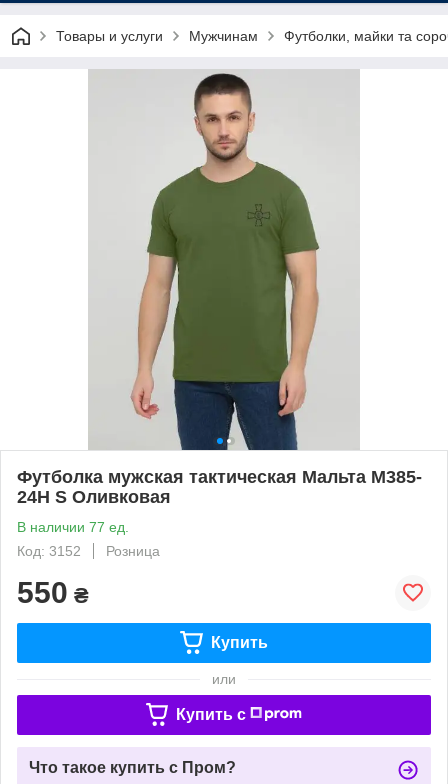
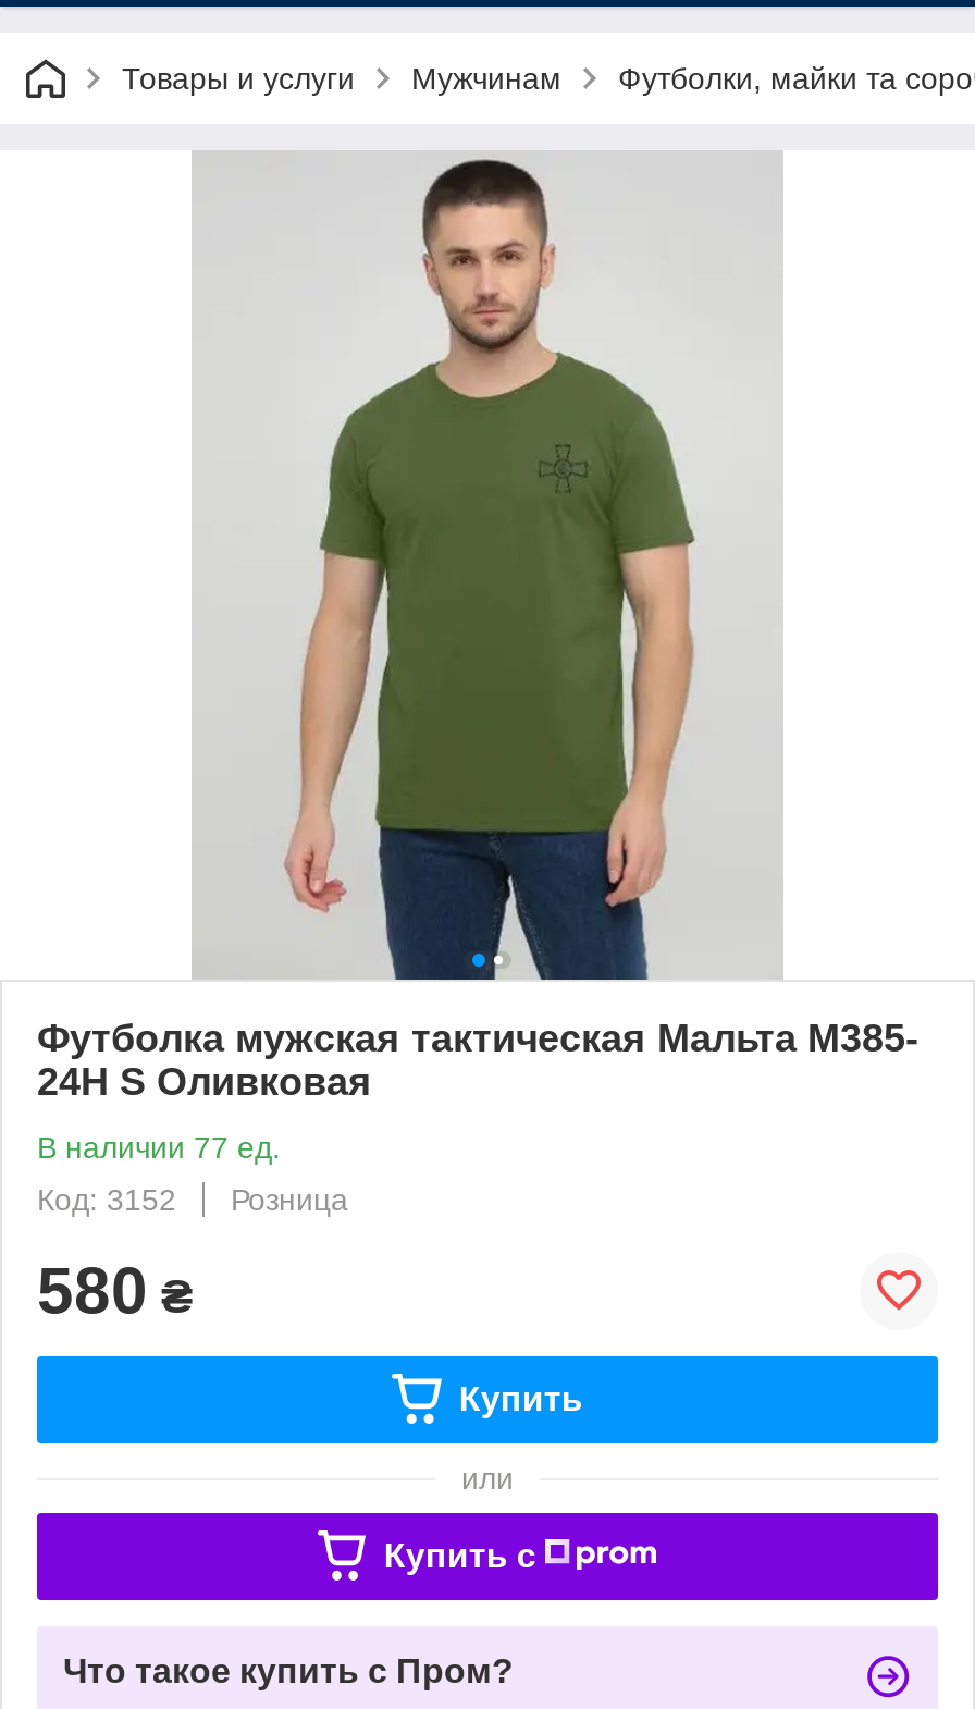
[17,576,89,609] 550 ₴ -> [37,1254,194,1325] 580 ₴

